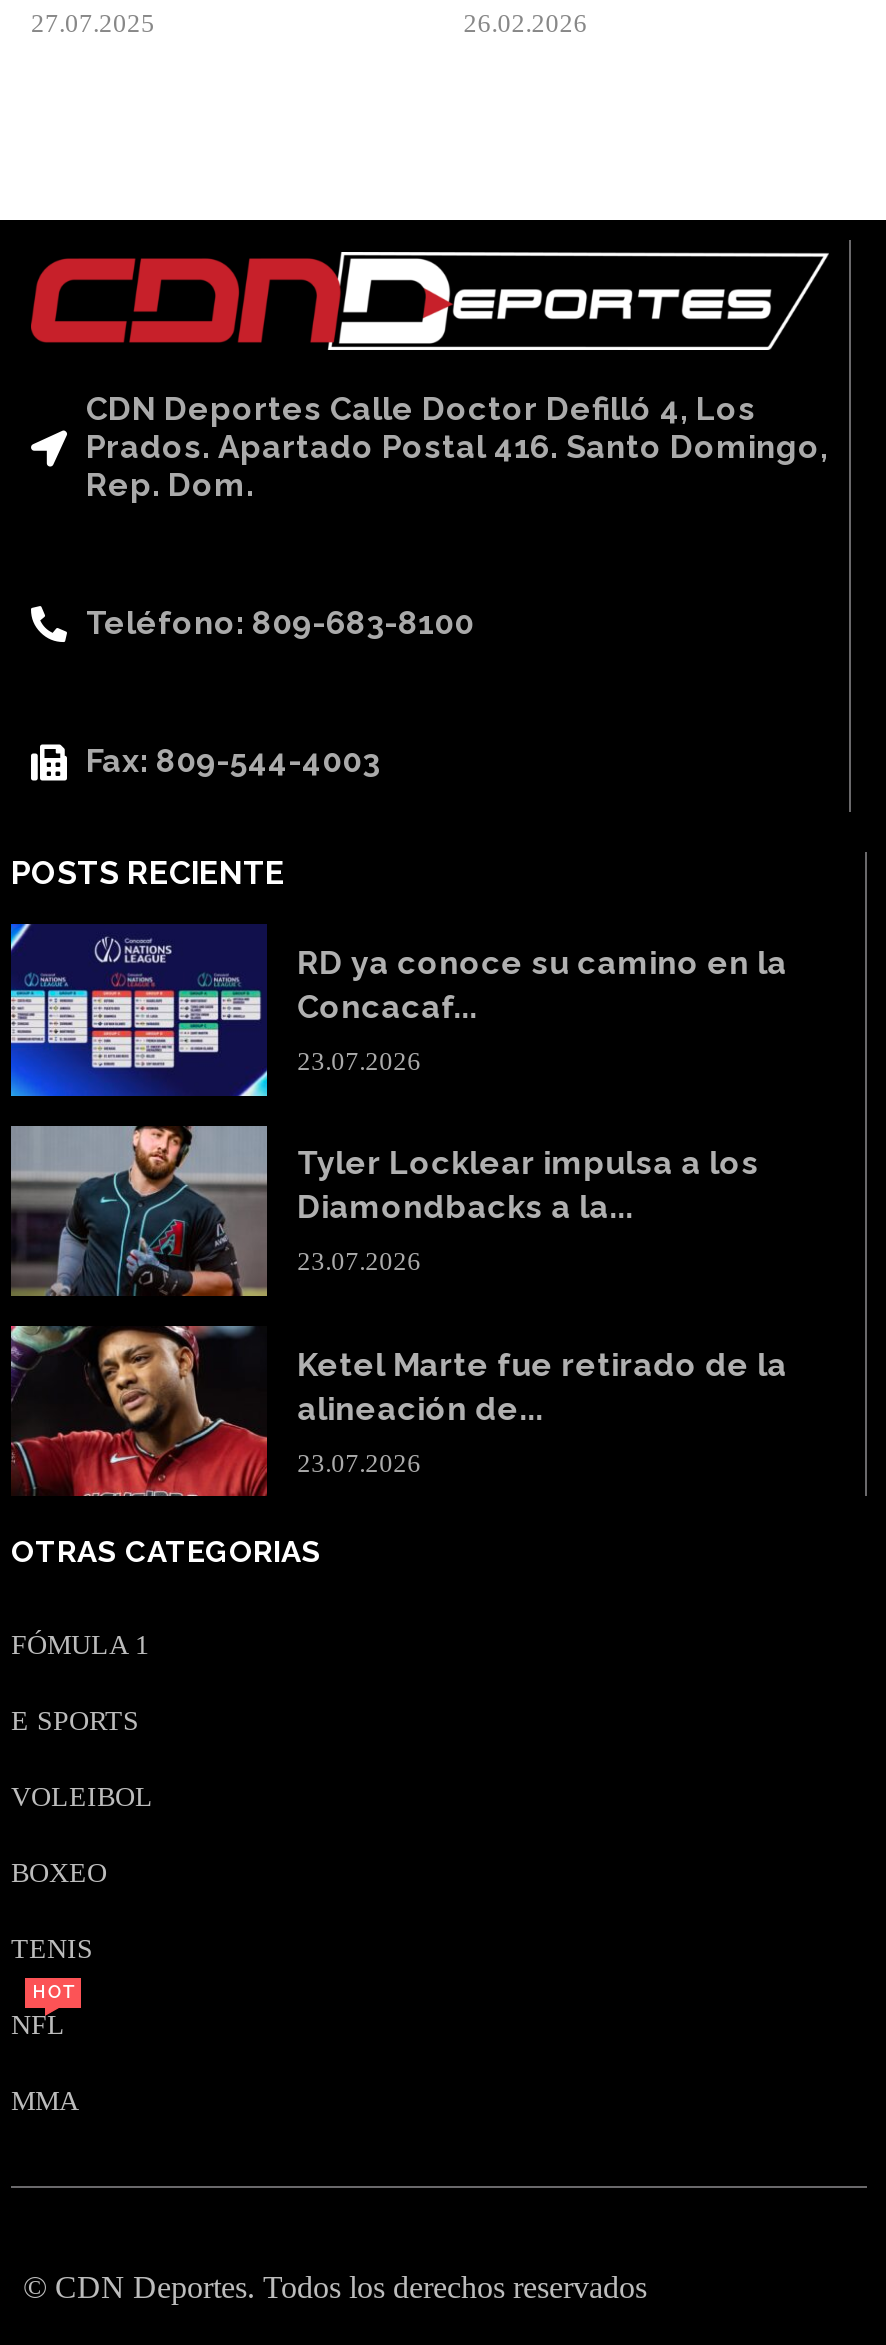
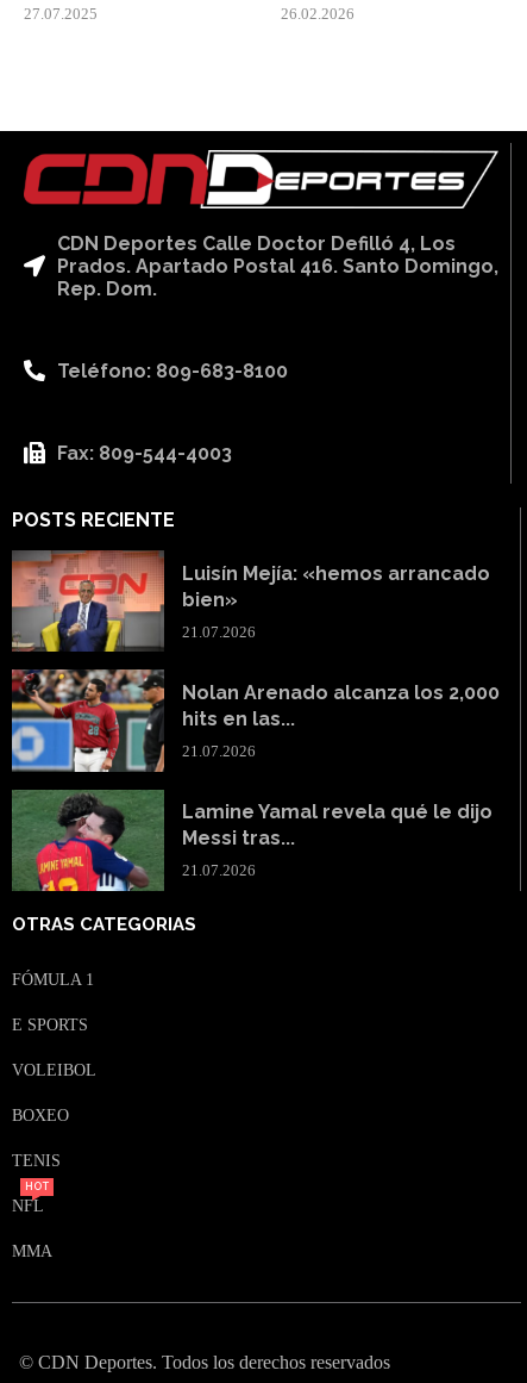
[9,922,787,1098] [image] | RD ya conoce su camino en la | Concacaf... -> [11,549,490,653] [image] | Luisín Mejía: «hemos arrancado | bien»
[297,1046,421,1076] 23.07.2026 -> [182,623,256,640] 21.07.2026
[9,1124,759,1298] [image] | Tyler Locklear impulsa a los | Diamondbacks a la... -> [11,668,500,773] [image] | Nolan Arenado alcanza los 2,000 | hits en las...
[297,1246,421,1276] 23.07.2026 -> [182,742,256,760] 21.07.2026
[11,1326,787,1498] [image] | Ketel Marte fue retirado de la | alineación de... -> [12,789,493,892] [image] | Lamine Yamal revela qué le dijo | Messi tras...
[297,1447,421,1477] 23.07.2026 -> [182,862,256,880] 21.07.2026

